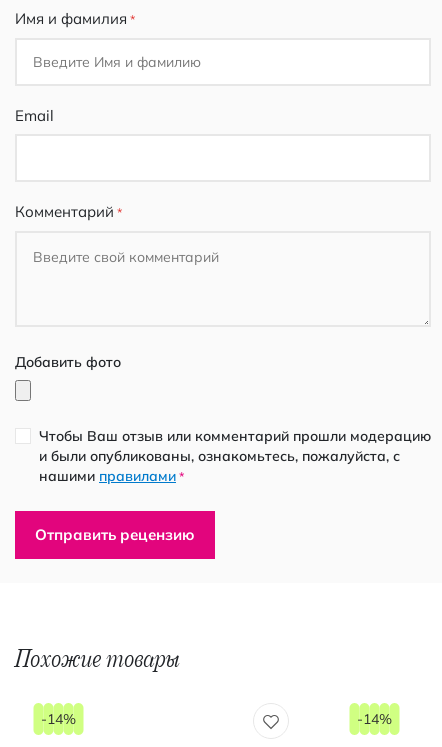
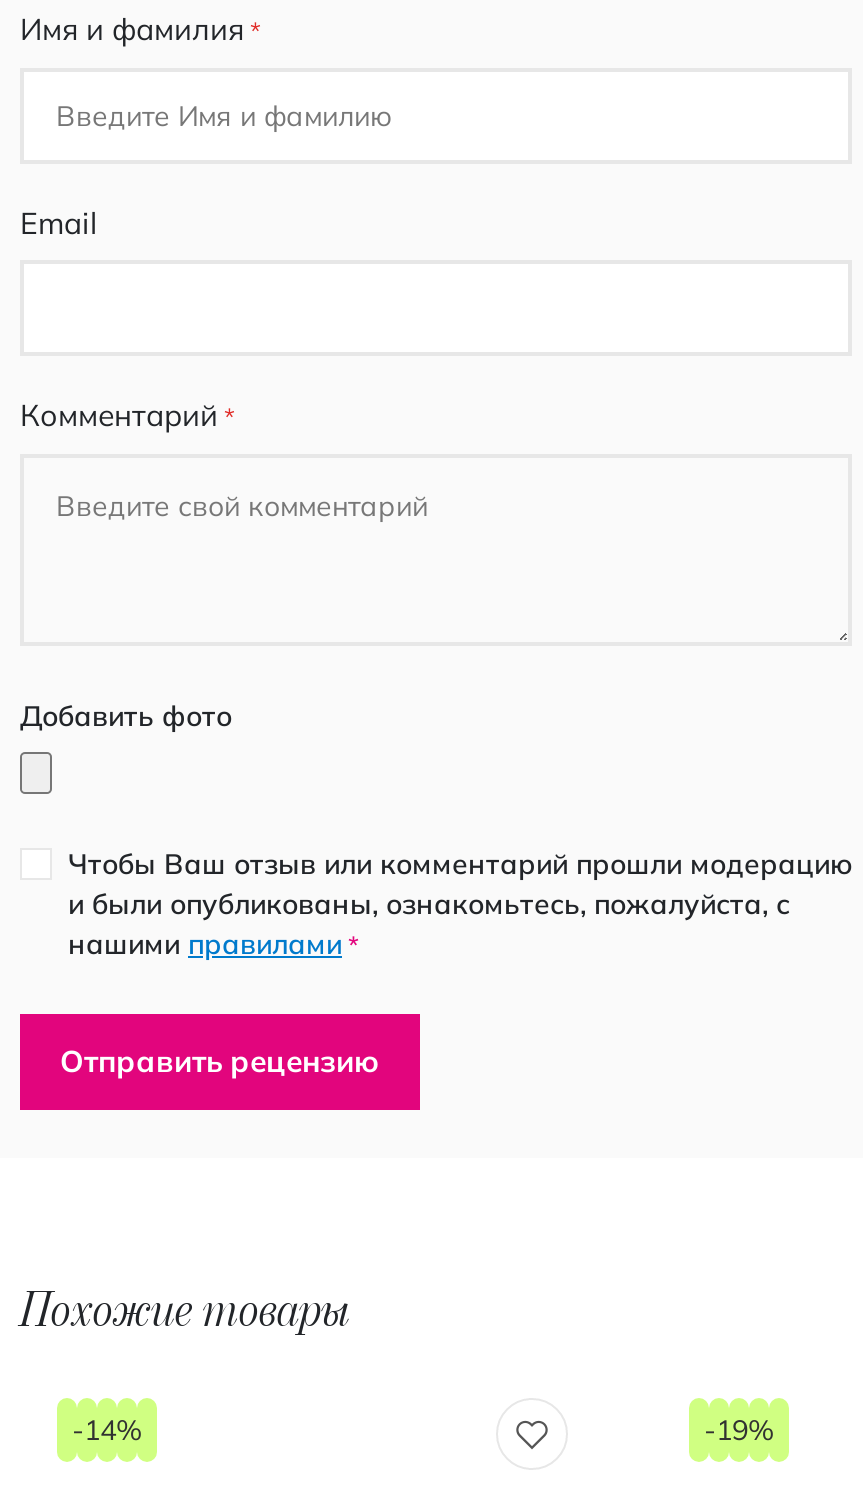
[357,710,392,728] -14% -> [704,1412,774,1448] -19%

